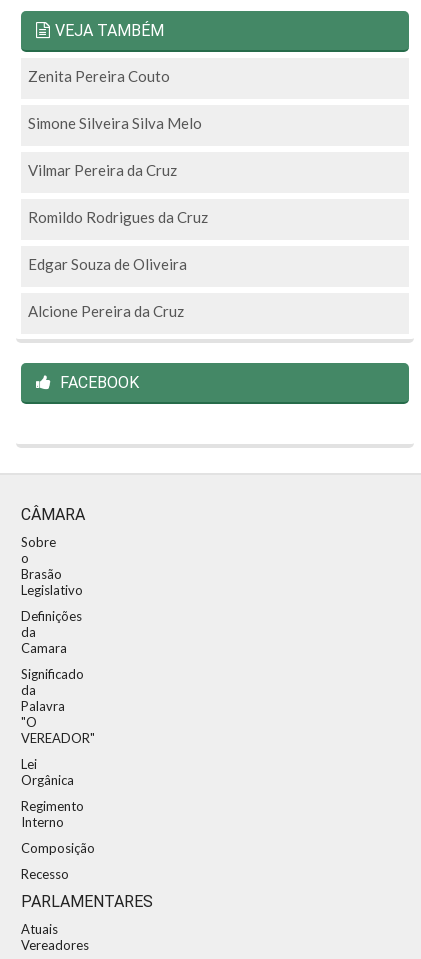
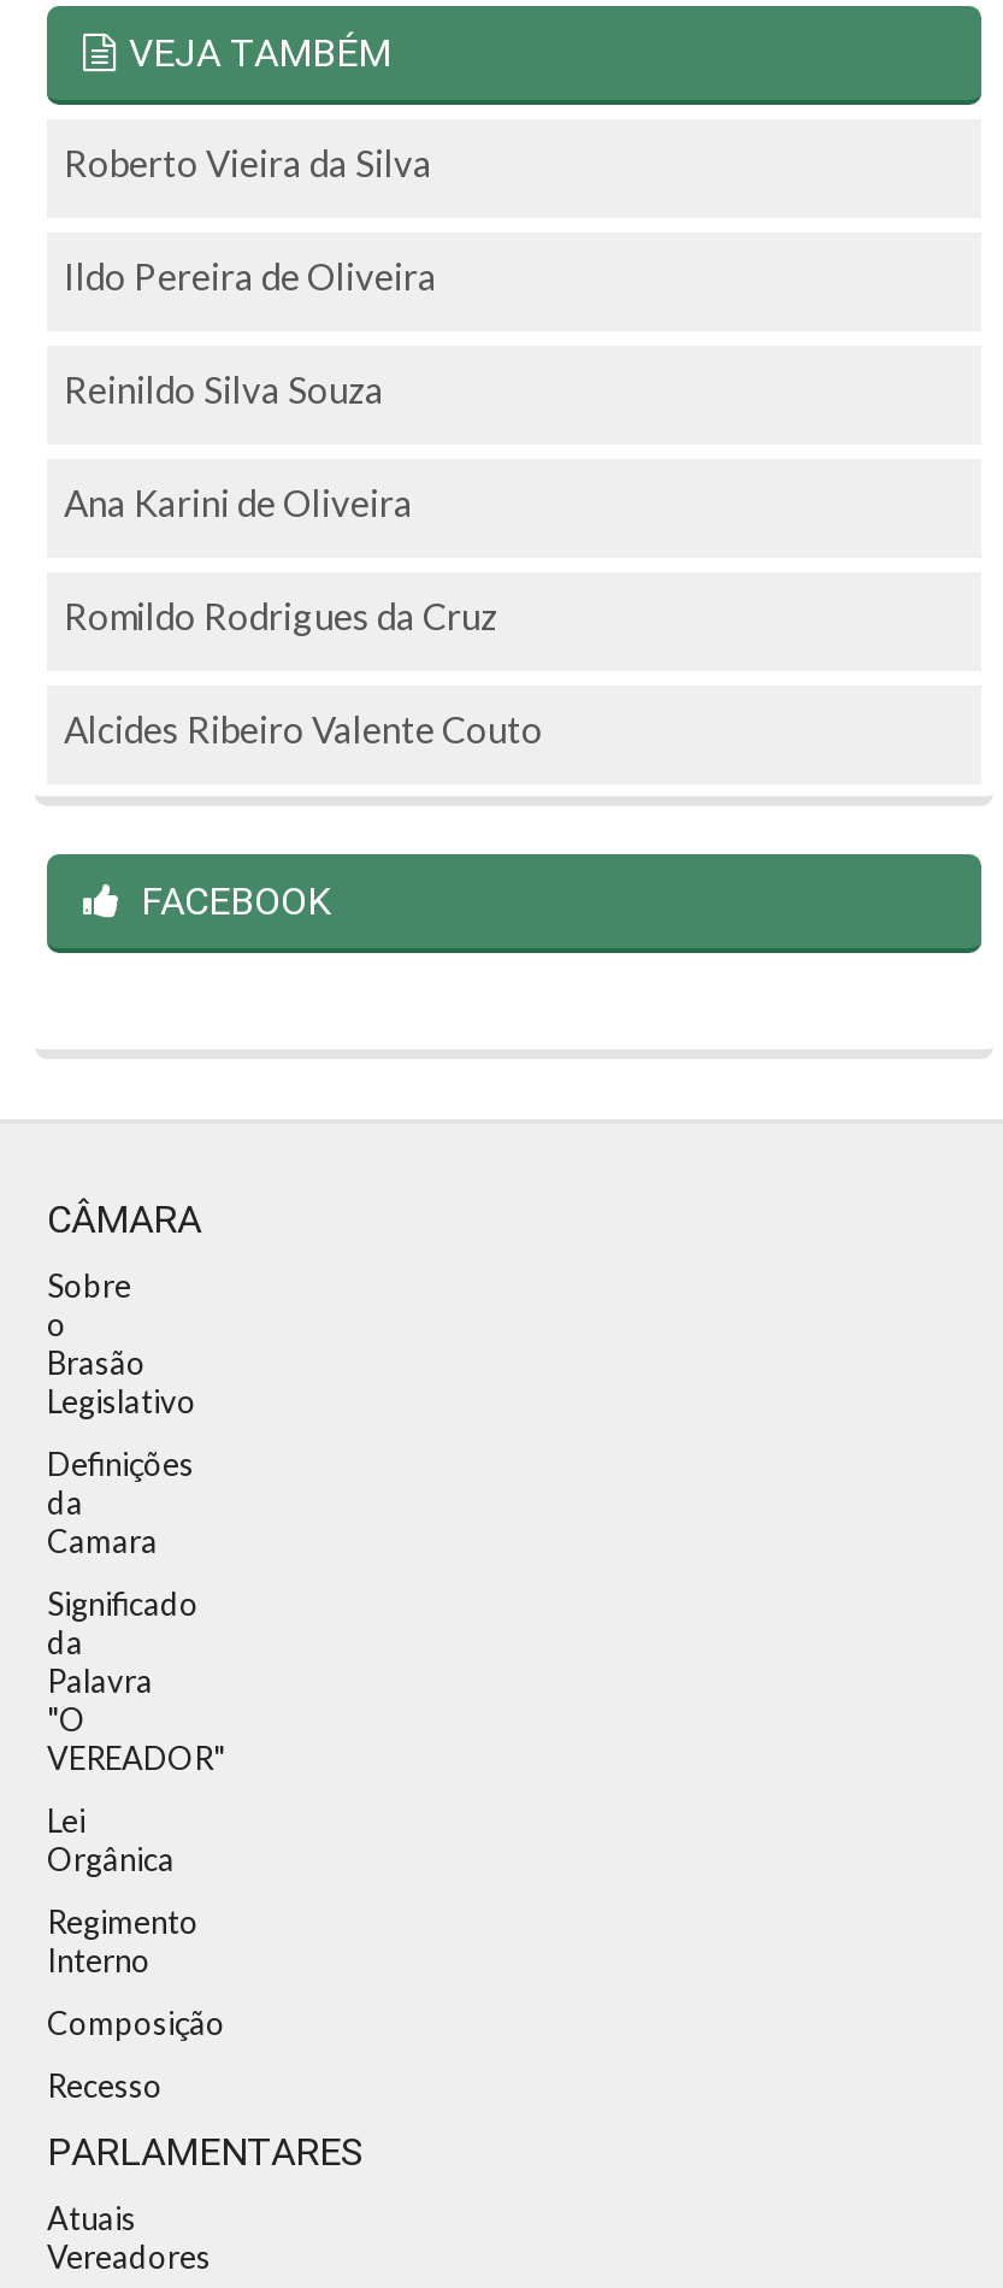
[28,67,202,179] Zenita Pereira Couto | Simone Silveira Silva Melo | Vilmar Pereira da Cruz -> [64,141,437,525] Roberto Vieira da Silva | Ildo Pereira de Oliveira | Reinildo Silva Souza | Ana Karini de Oliveira
moved [28,208,208,226] -> [64,594,497,638]: Romildo Rodrigues da Cruz
[28,255,187,320] Edgar Souza de Oliveira | Alcione Pereira da Cruz -> [64,708,543,751] Alcides Ribeiro Valente Couto

